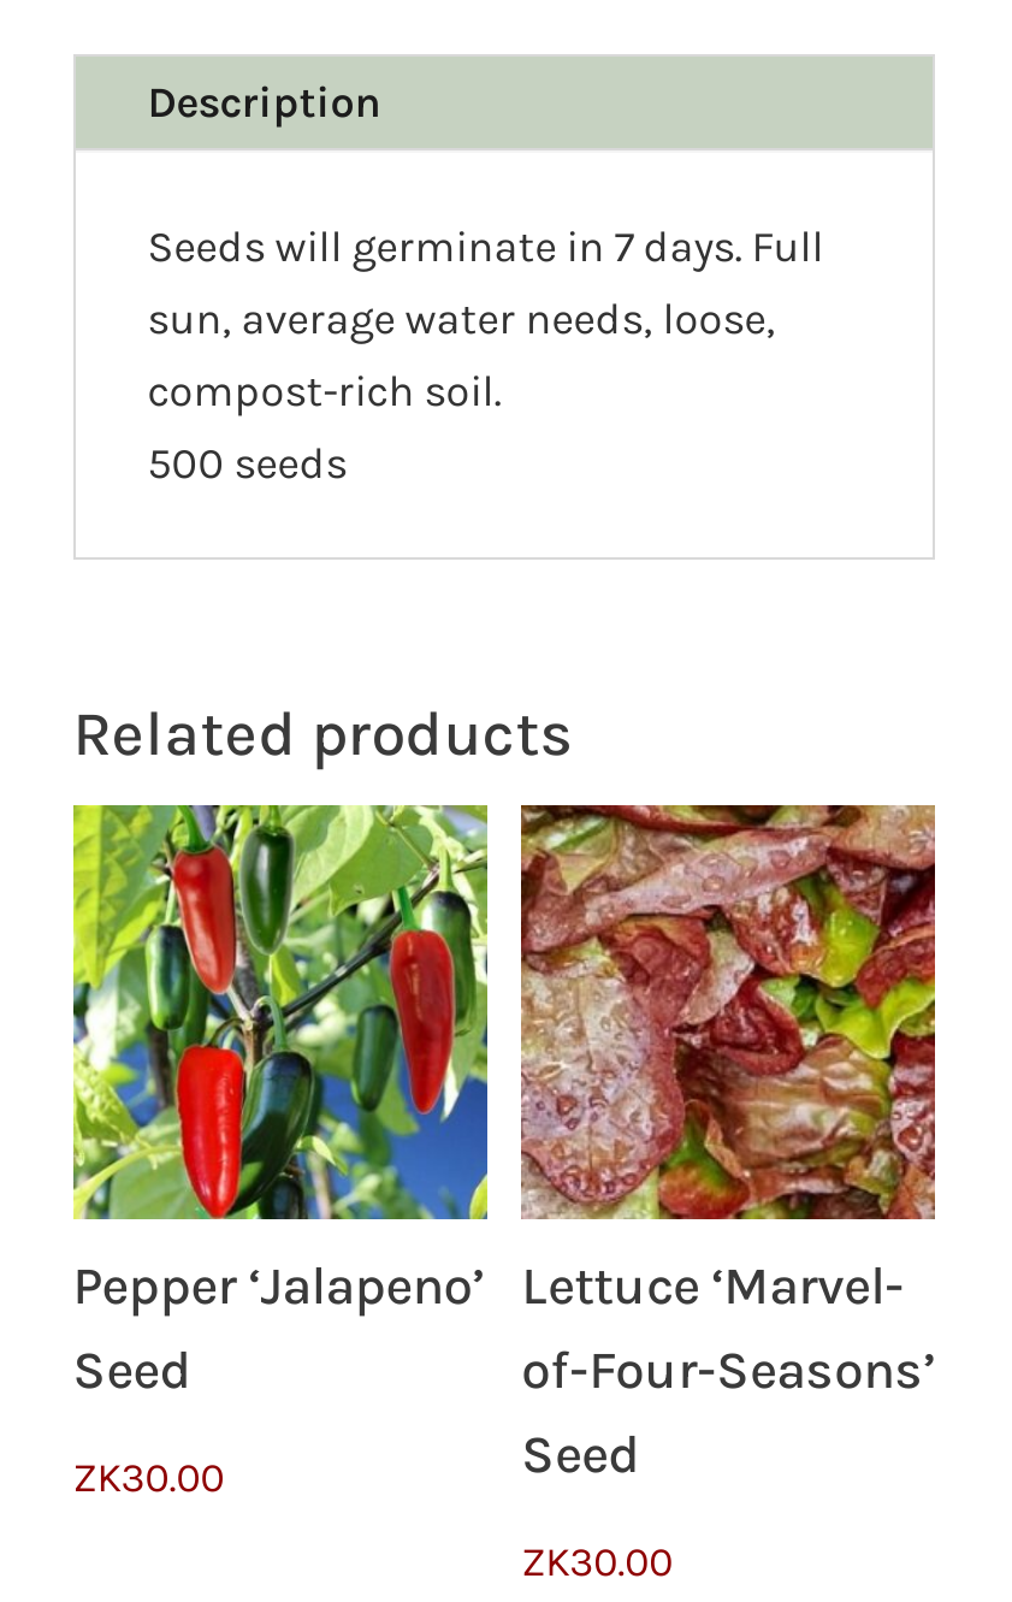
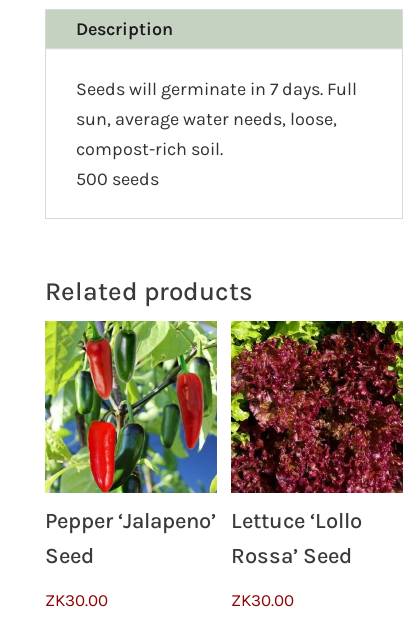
[519,803,937,1485] [image] | Lettuce ‘Marvel- | of-Four-Seasons’ | Seed -> [230,320,404,569] [image] | Lettuce ‘Lollo | Rossa’ Seed

